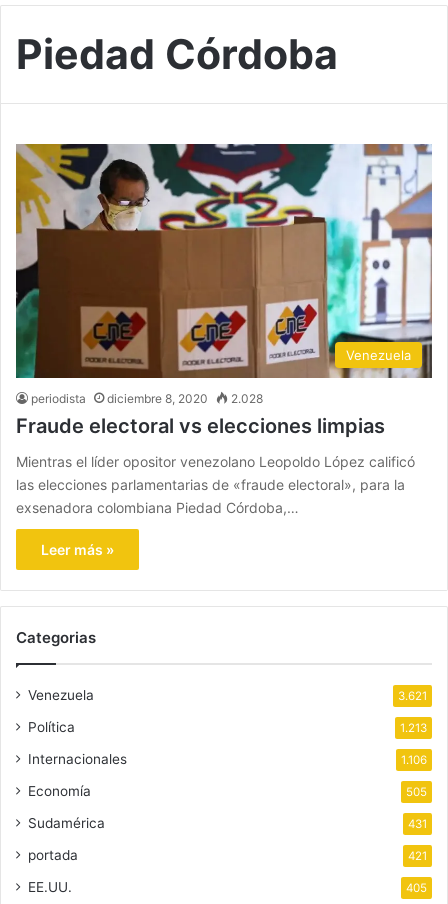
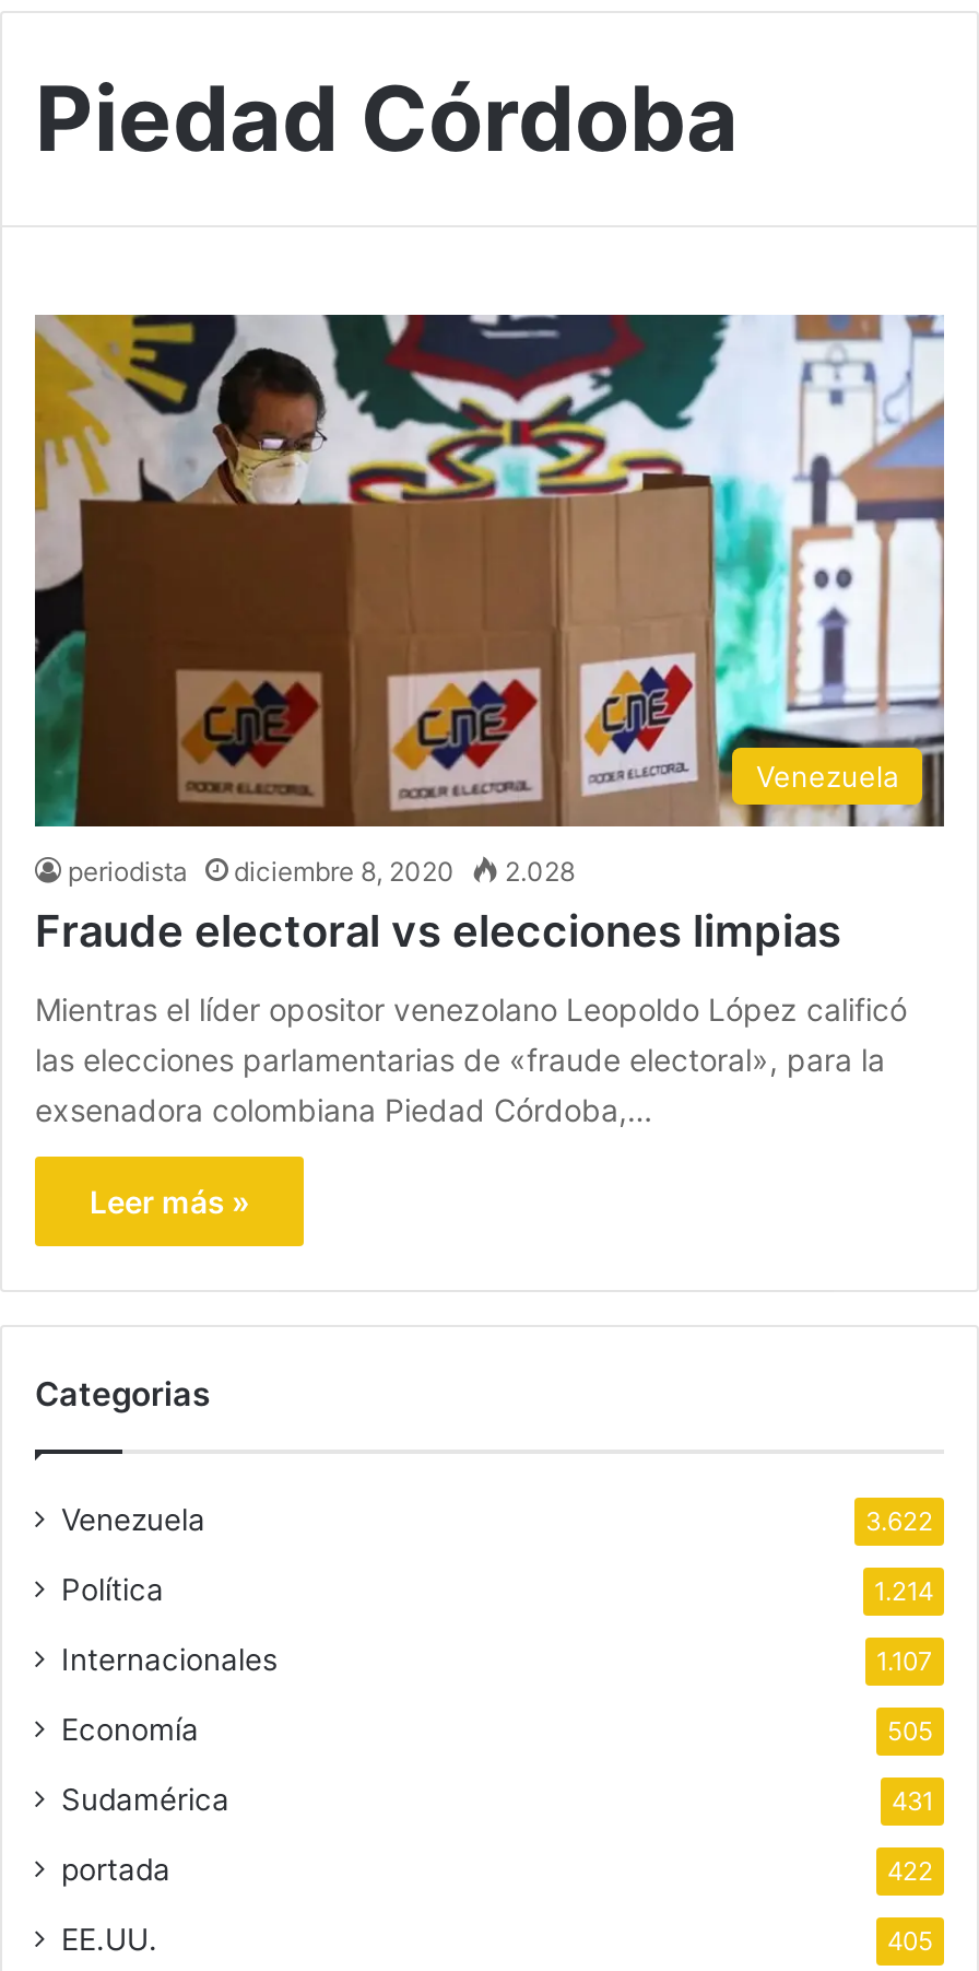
[398,689,427,703] 3.621 -> [865,1506,933,1537] 3.622
[400,721,427,735] 1.213 -> [874,1576,933,1607] 1.214
[401,753,427,767] 1.106 -> [876,1646,933,1677] 1.107
[408,849,427,863] 421 -> [887,1856,933,1887] 422

